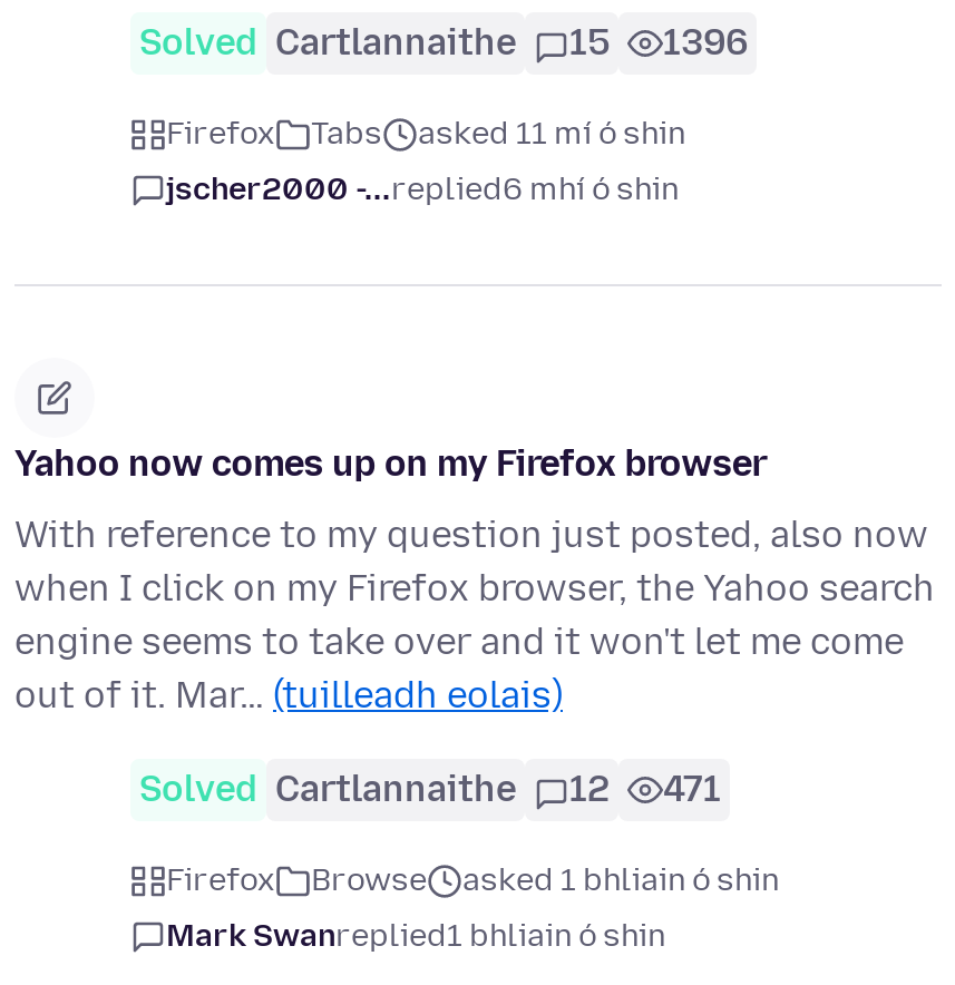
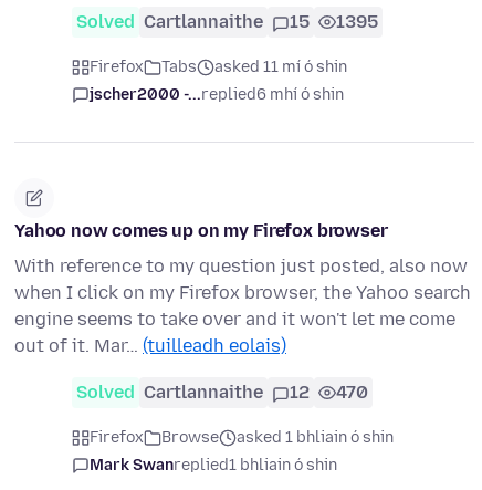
[139,22,748,65] Solved Cartlannaithe 15 1396 -> [76,12,378,33] Solved Cartlannaithe 15 1395
[139,769,721,811] Solved Cartlannaithe 12 471 -> [76,382,368,403] Solved Cartlannaithe 12 470

